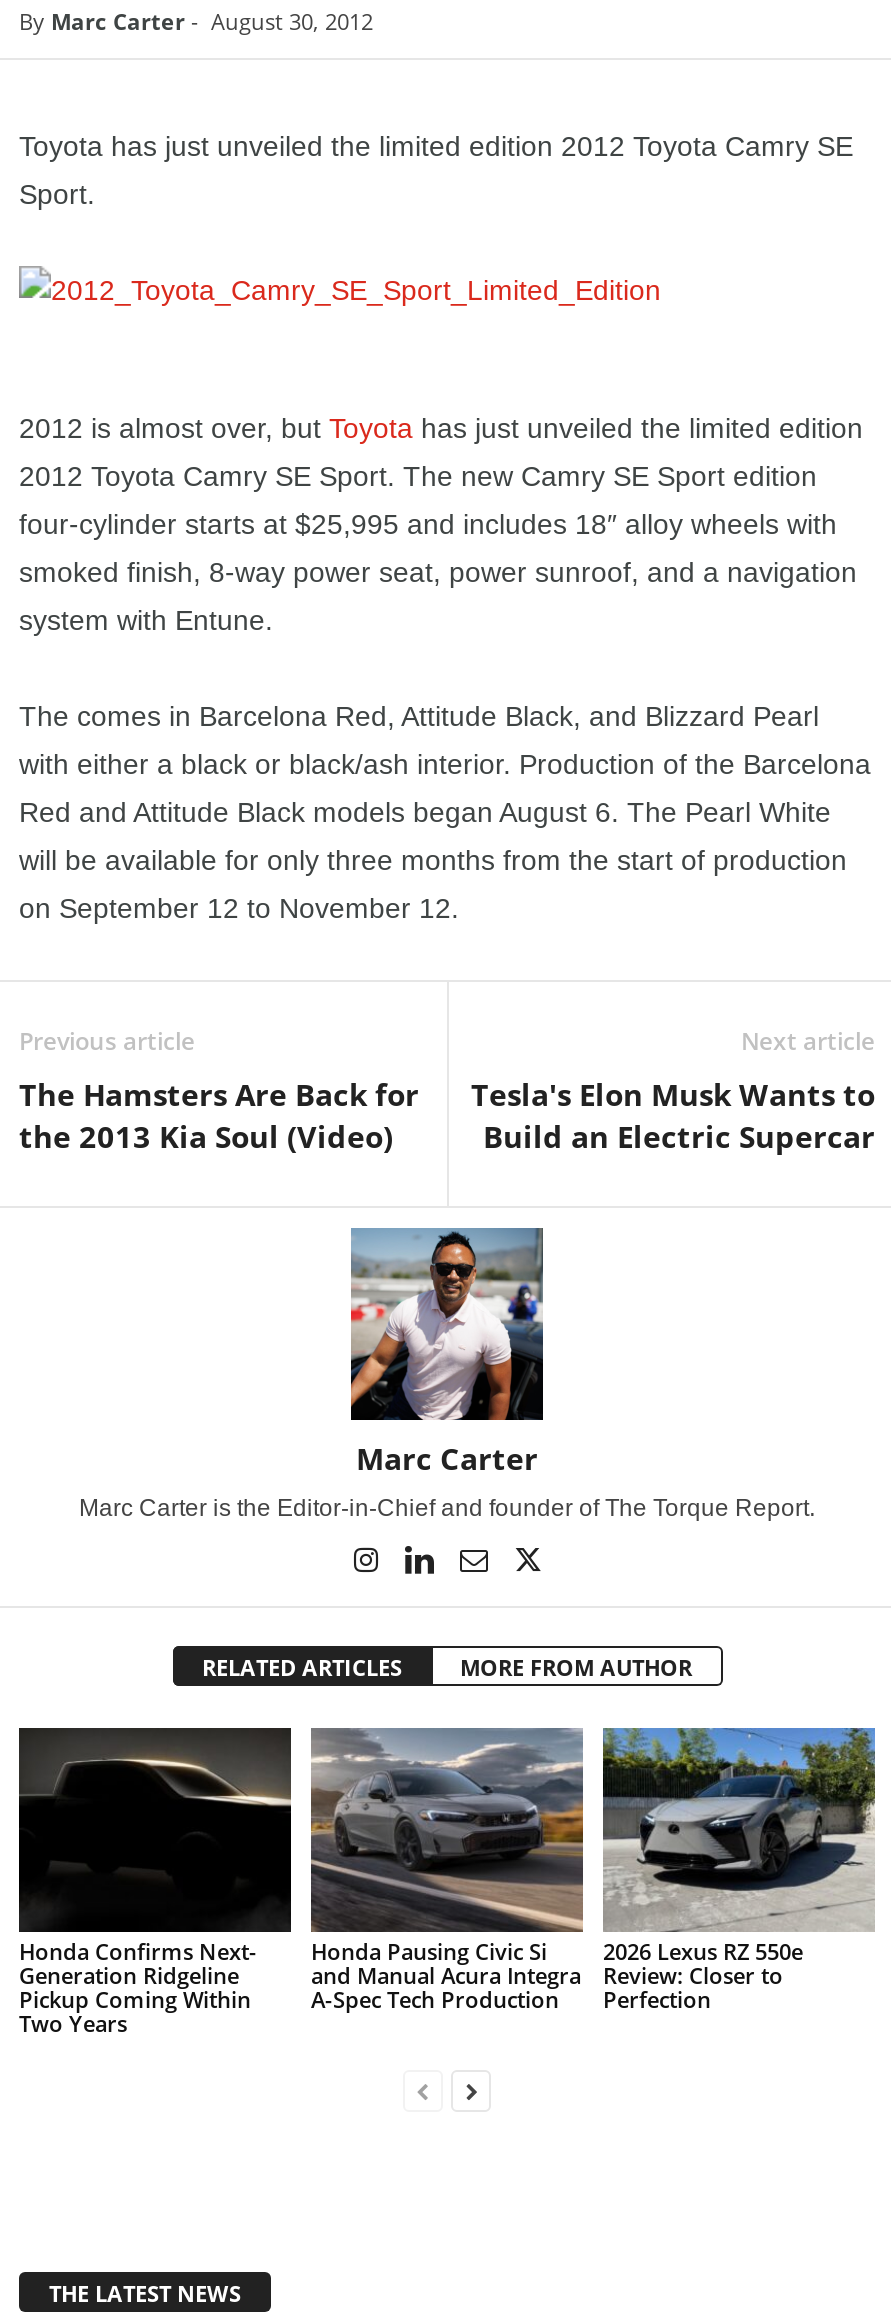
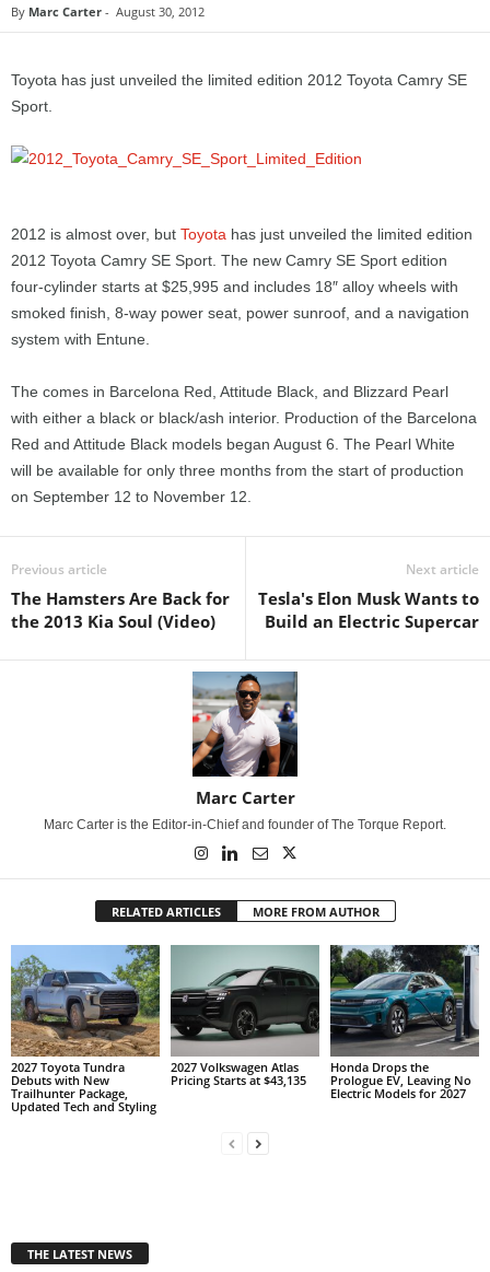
[17,1726,293,2037] [image] | Honda Confirms Next- | Generation Ridgeline | Pickup Coming Within | Two Years -> [10,945,161,1114] [image] | 2027 Toyota Tundra | Debuts with New | Trailhunter Package, | Updated Tech and Styling
[309,1728,585,2013] [image] | Honda Pausing Civic Si | and Manual Acura Integra | A-Spec Tech Production -> [170,945,320,1088] [image] | 2027 Volkswagen Atlas | Pricing Starts at $43,135
[601,1726,877,2013] [image] | 2026 Lexus RZ 550e | Review: Closer to | Perfection -> [329,944,480,1101] [image] | Honda Drops the | Prologue EV, Leaving No | Electric Models for 2027

